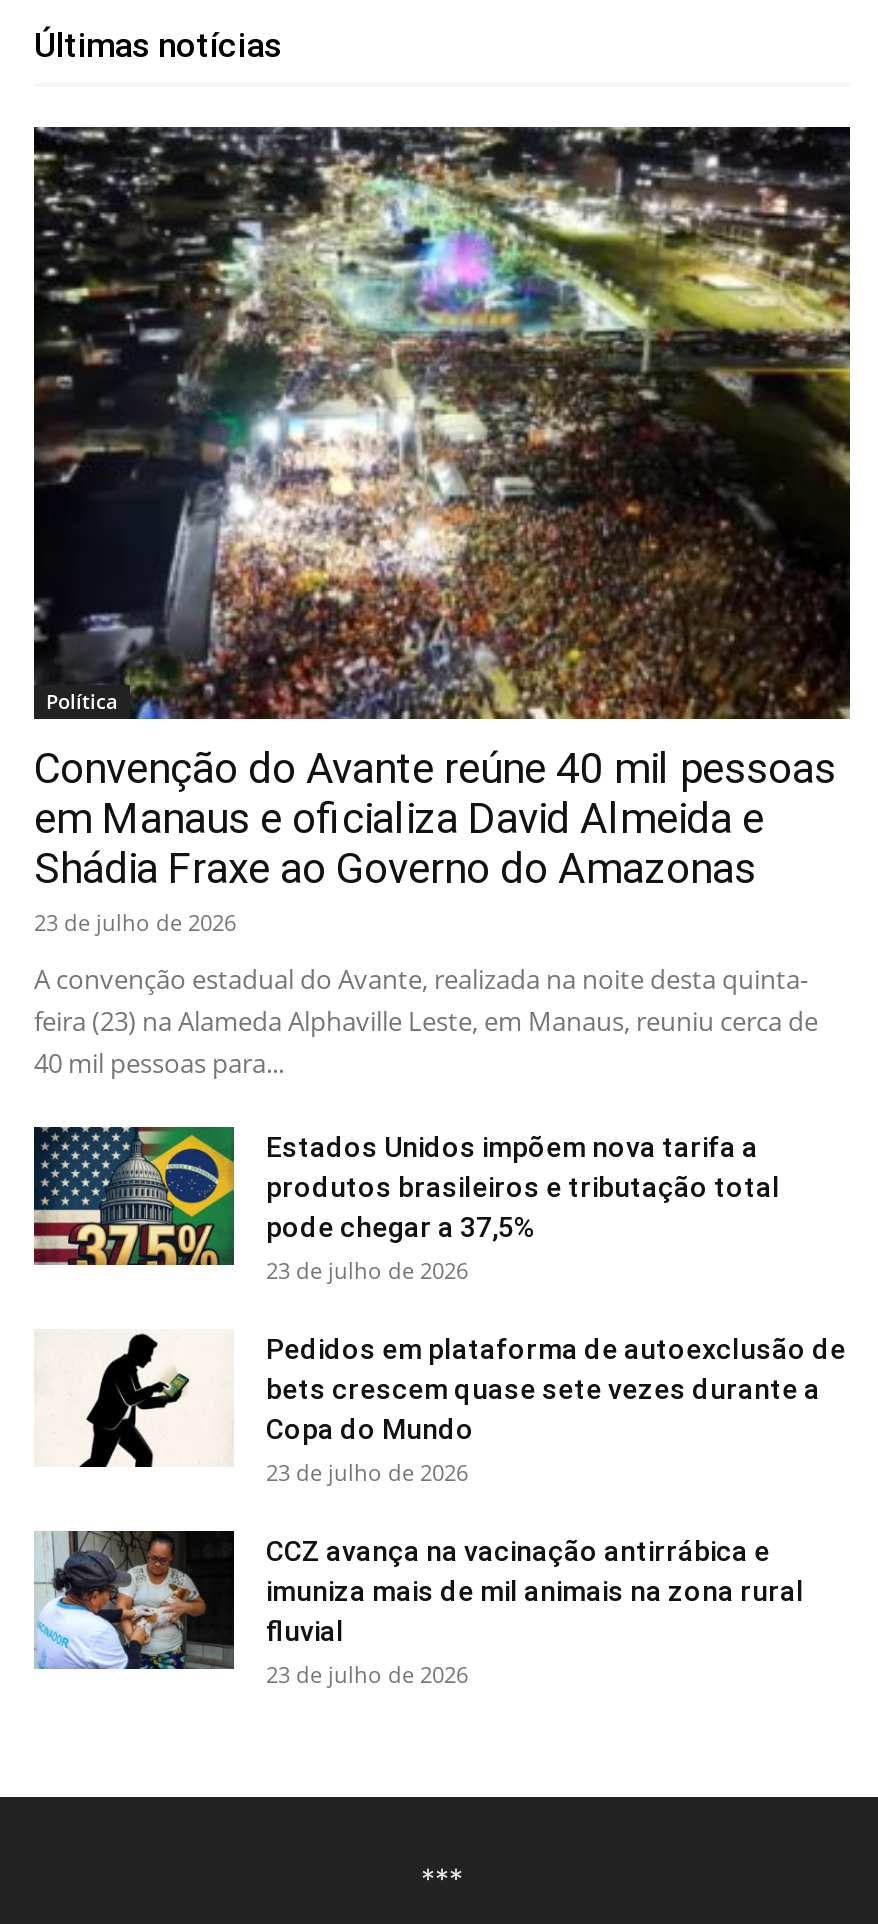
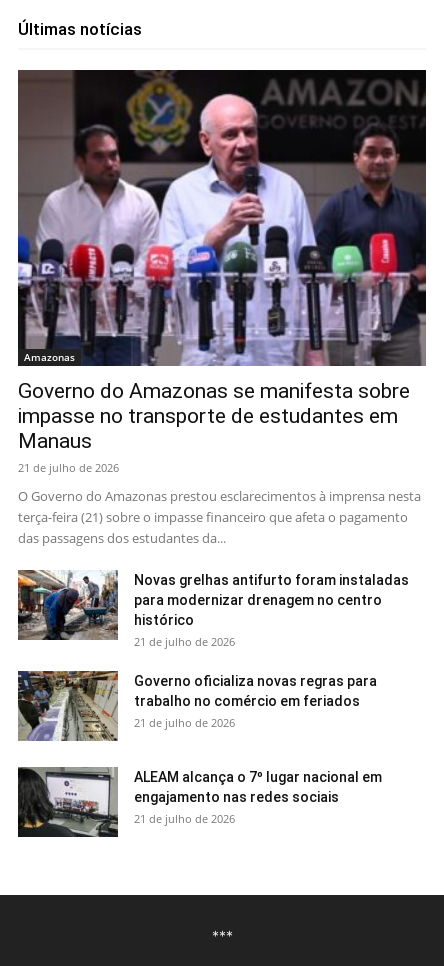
[32,125,852,721] [image] | Política -> [17,69,427,364] [image] | Amazonas
[34,745,836,937] Convenção do Avante reúne 40 mil pessoas | em Manaus e oficializa David Almeida e | Shádia Fraxe ao Governo do Amazonas | 23 de julho de 2026 -> [18,379,410,475] Governo do Amazonas se manifesta sobre | impasse no transporte de estudantes em | Manaus | 21 de julho de 2026
[34,961,818,1081] A convenção estadual do Avante, realizada na noite desta quinta- | feira (23) na Alameda Alphaville Leste, em Manaus, reuniu cerca de | 40 mil pessoas para... -> [18,487,421,547] O Governo do Amazonas prestou esclarecimentos à imprensa nesta | terça-feira (21) sobre o impasse financeiro que afeta o pagamento | das passagens dos estudantes da...
[32,1125,780,1285] [image] | Estados Unidos impõem nova tarifa a | produtos brasileiros e tributação total | pode chegar a 37,5% | 23 de julho de 2026 -> [17,570,409,649] [image] | Novas grelhas antifurto foram instaladas | para modernizar drenagem no centro | histórico | 21 de julho de 2026
[34,1331,846,1487] [image] | Pedidos em plataforma de autoexclusão de | bets crescem quase sete vezes durante a | Copa do Mundo | 23 de julho de 2026 -> [17,670,377,742] [image] | Governo oficializa novas regras para | trabalho no comércio em feriados | 21 de julho de 2026
[34,1529,804,1689] [image] | CCZ avança na vacinação antirrábica e | imuniza mais de mil animais na zona rural | fluvial | 23 de julho de 2026 -> [17,766,382,838] [image] | ALEAM alcança o 7º lugar nacional em | engajamento nas redes sociais | 21 de julho de 2026

